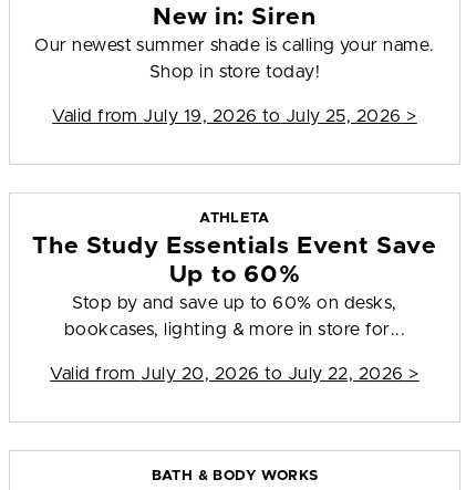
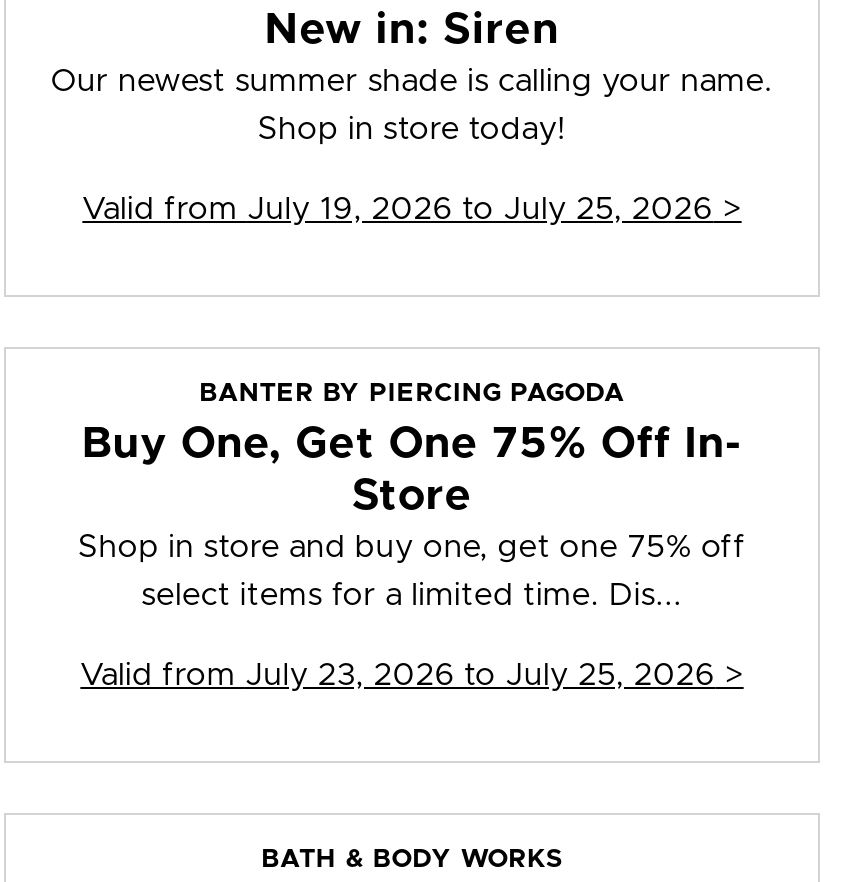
[33,211,437,312] ATHLETA | The Study Essentials Event Save | Up to 60% | Stop by and save up to 60% on desks, -> [78,381,746,563] BANTER BY PIERCING PAGODA | Buy One, Get One 75% Off In- | Store | Shop in store and buy one, get one 75% off
[64,321,405,339] bookcases, lighting & more in store for... -> [141,579,683,611] select items for a limited time. Dis...
[50,365,419,383] Valid from July 20, 2026 to July 22, 2026 > -> [80,659,744,691] Valid from July 23, 2026 to July 25, 2026 >

